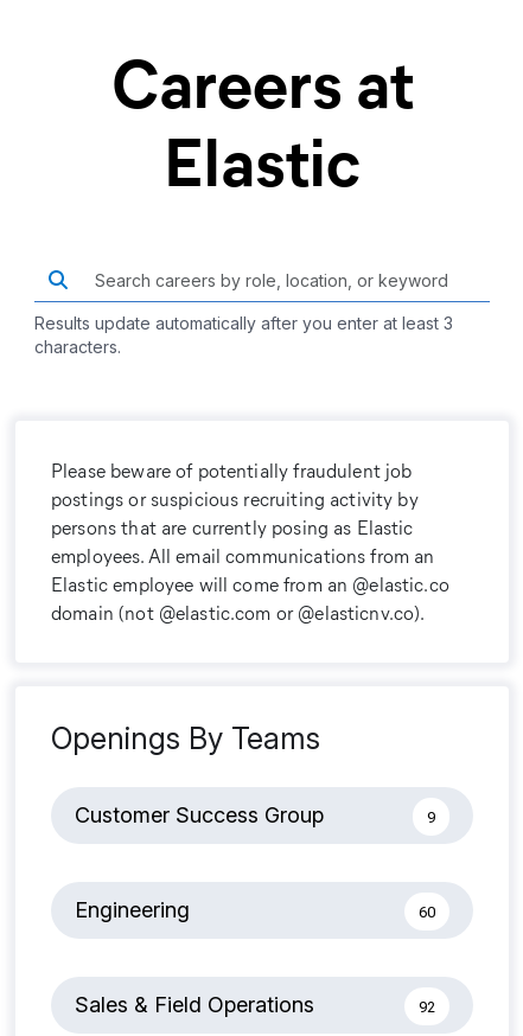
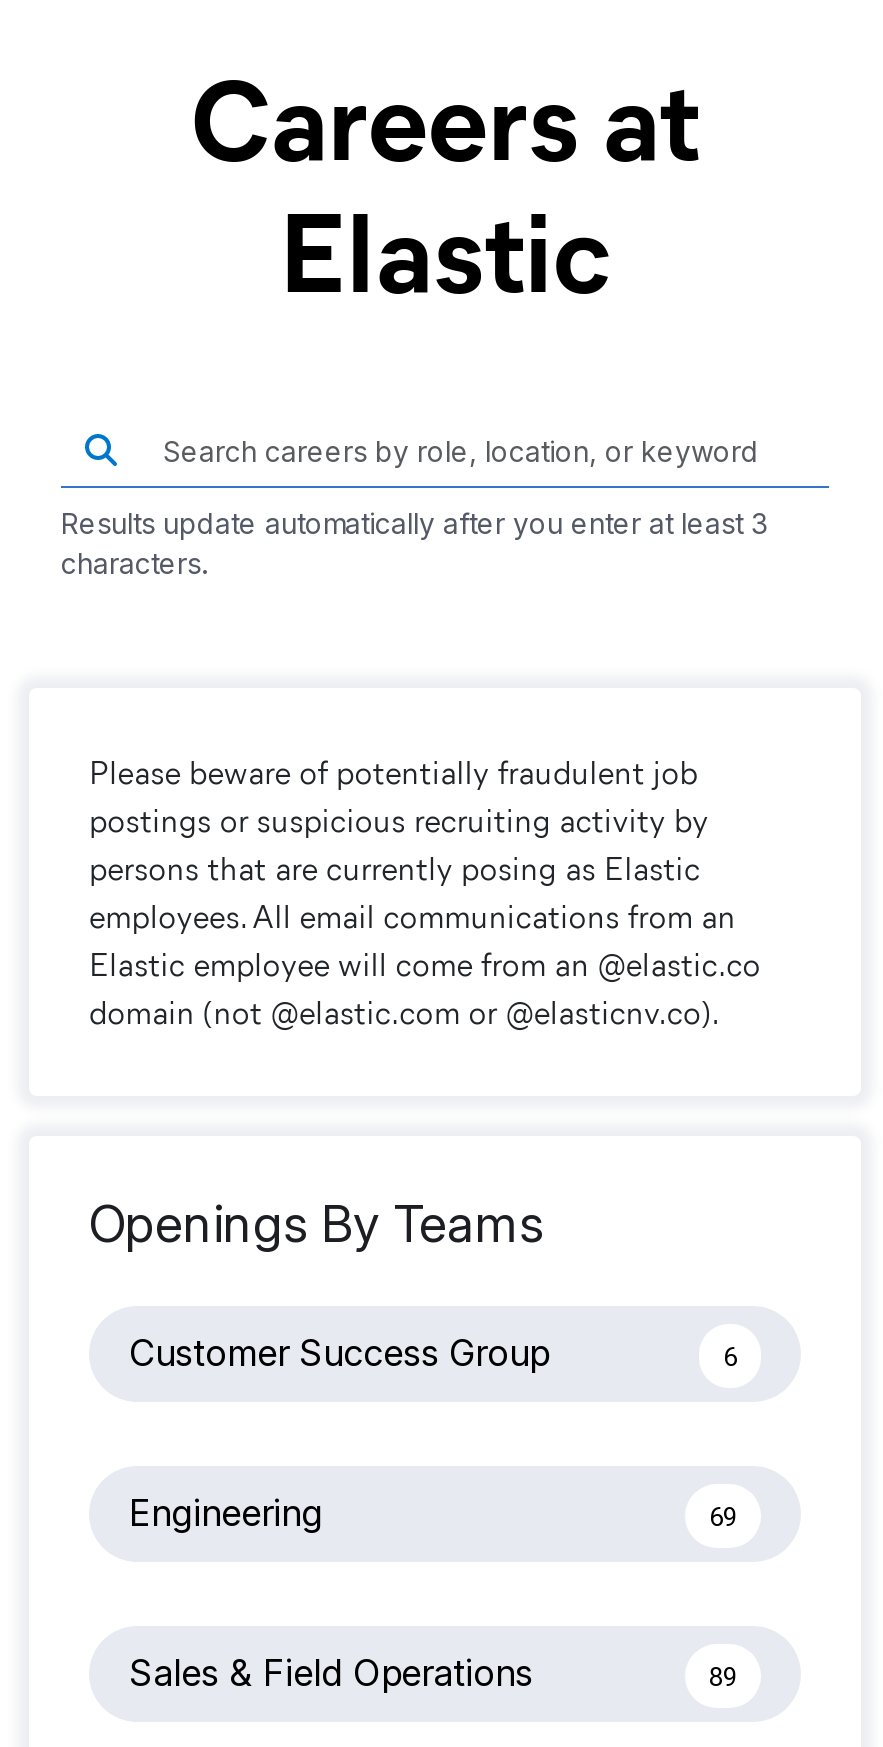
[427,808,435,826] 9 -> [723,1341,737,1371] 6
[419,903,435,920] 60 -> [709,1501,737,1531] 69
[419,997,435,1015] 92 -> [709,1661,737,1691] 89

